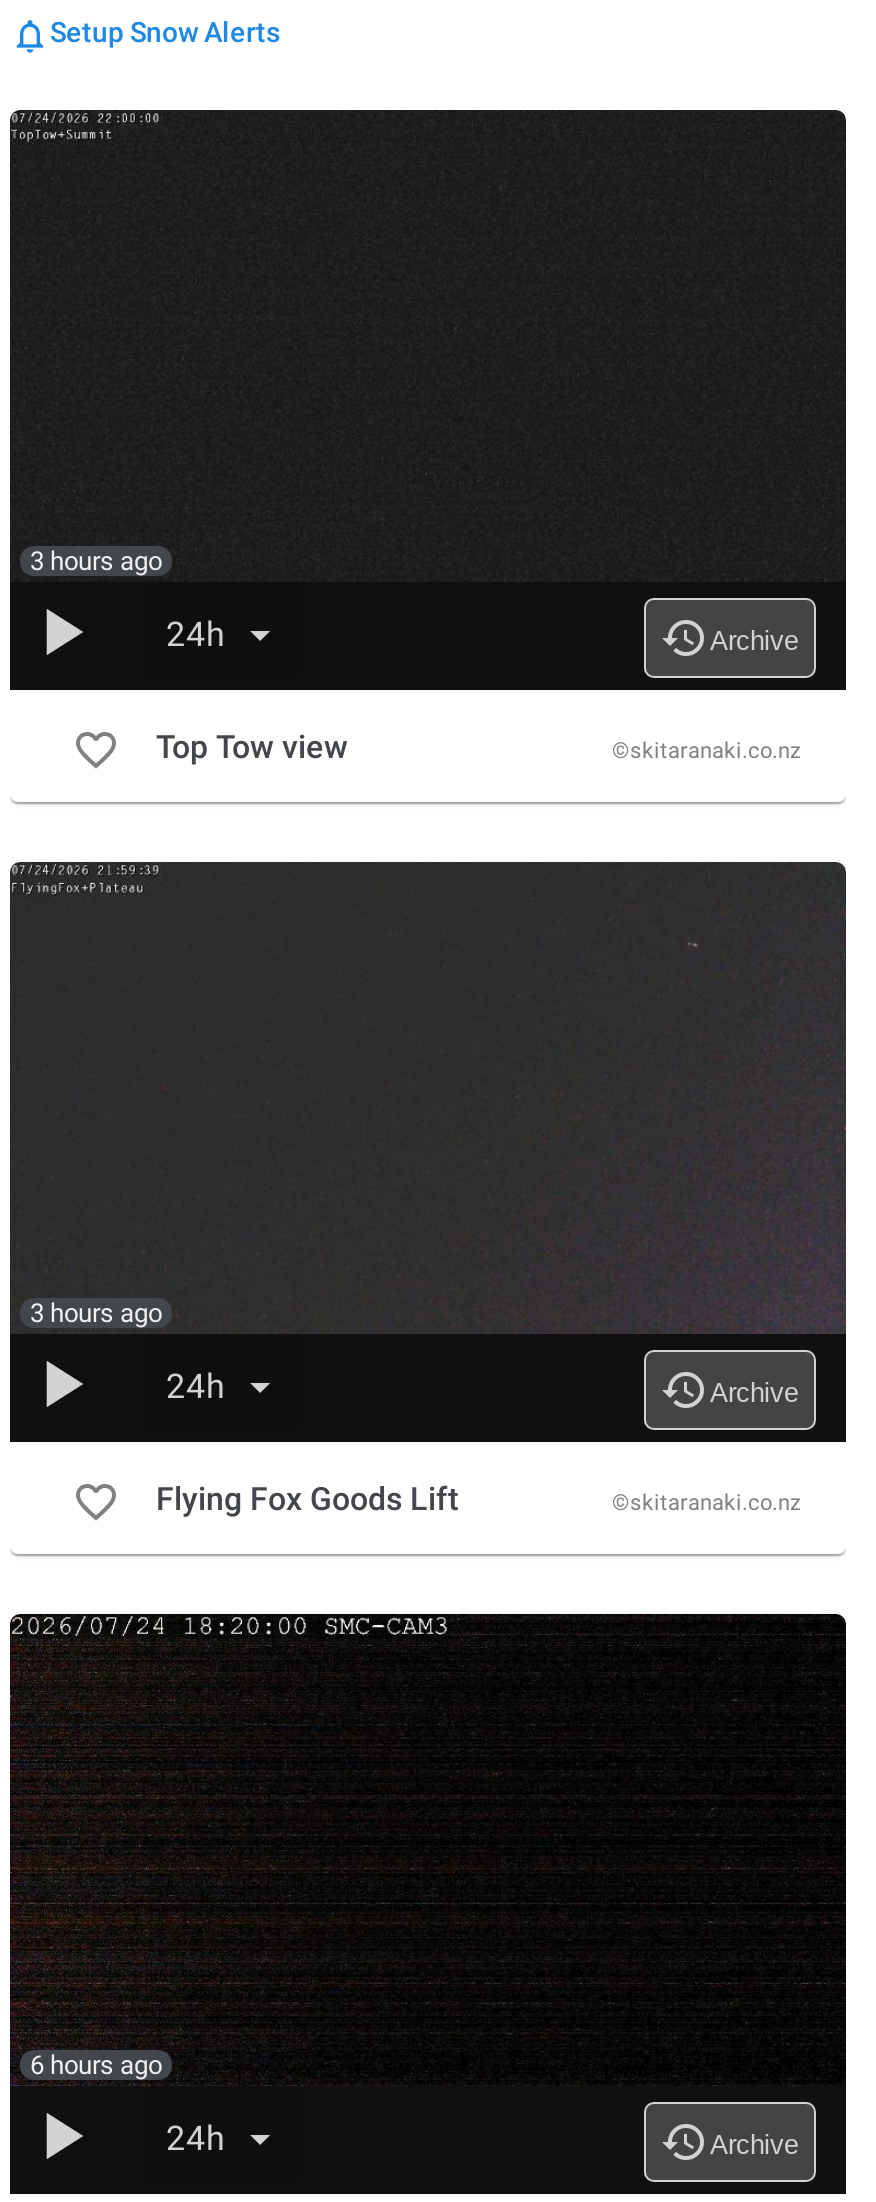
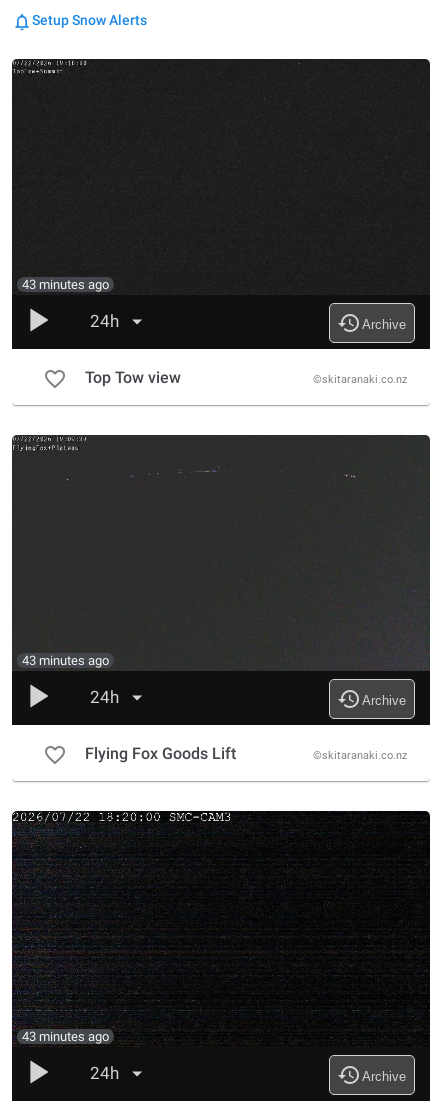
[30,545,162,575] 3 hours ago -> [22,276,109,291] 43 minutes ago
[30,1297,162,1327] 3 hours ago -> [22,653,109,668] 43 minutes ago
[30,2049,162,2079] 6 hours ago -> [22,1029,109,1044] 43 minutes ago

